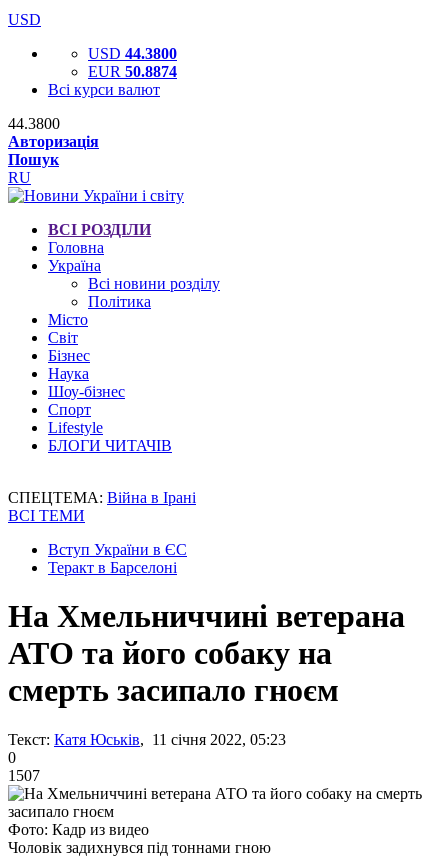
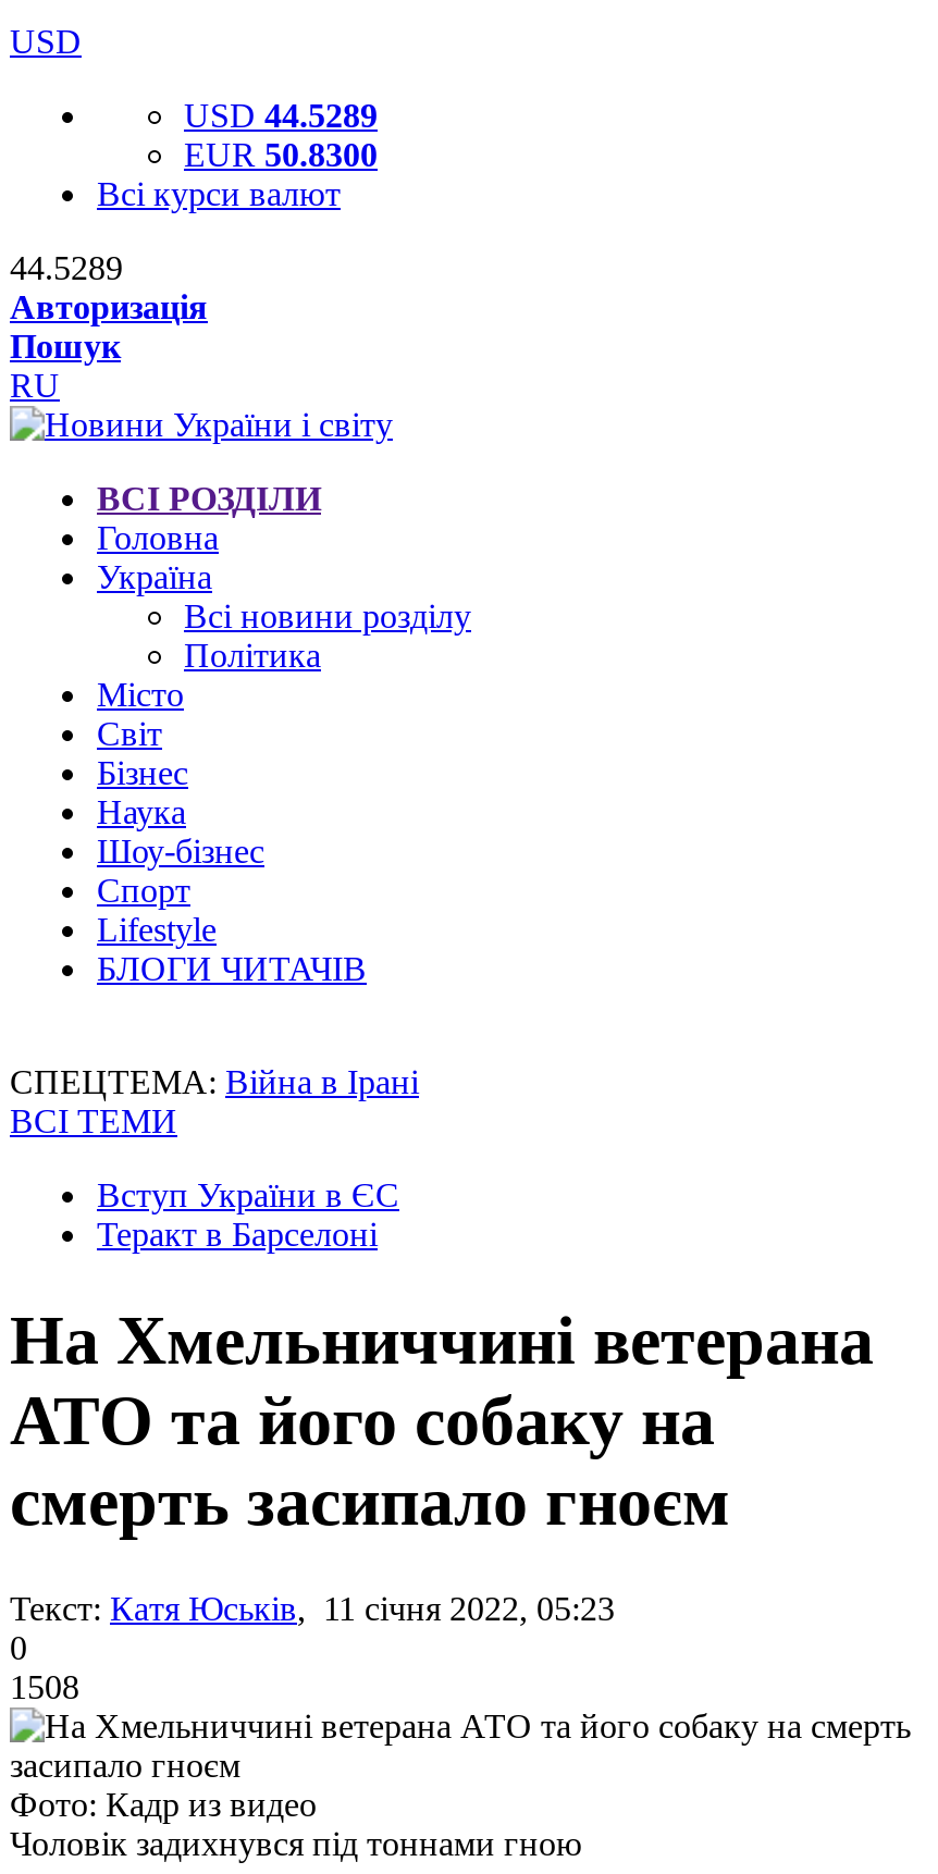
[88,45,177,62] USD 44.3800 -> [184,97,378,134] USD 44.5289
[88,63,177,80] EUR 50.8874 -> [184,136,378,173] EUR 50.8300
[8,115,60,132] 44.3800 -> [10,249,123,286] 44.5289
[8,767,40,784] 1507 -> [10,1668,79,1705] 1508

